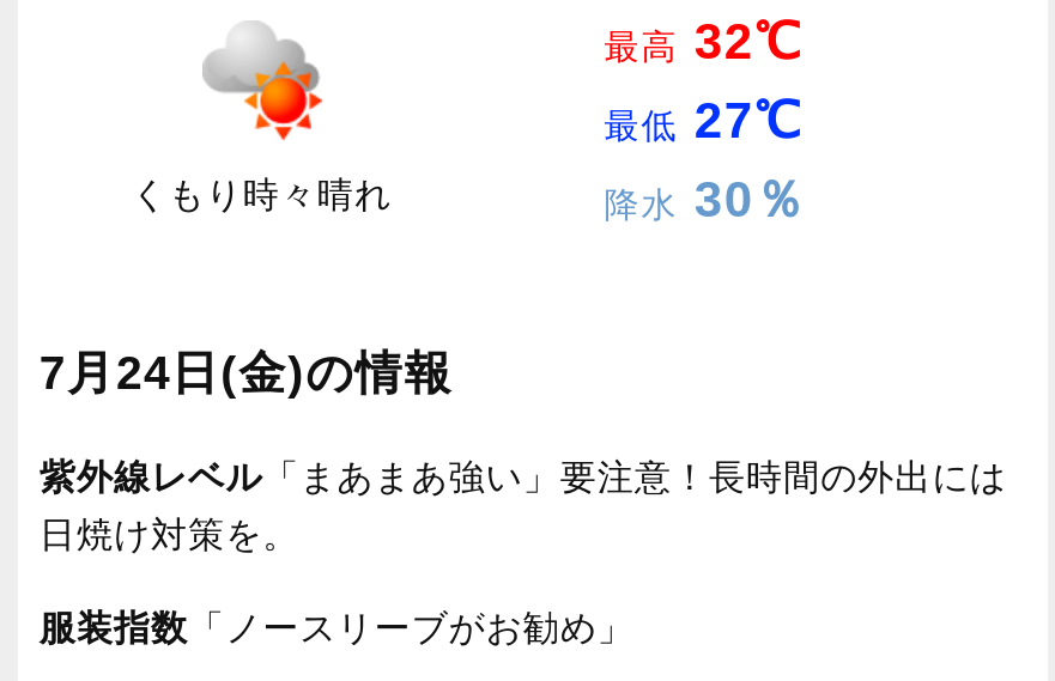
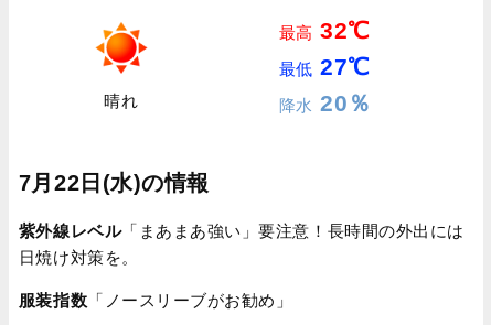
[131,20,392,214] [image] | くもり時々晴れ -> [95,22,148,110] [image] | 晴れ
[604,171,806,226] 降水30％ -> [279,90,372,116] 降水20％
[39,346,453,399] 7月24日(金)の情報 -> [19,171,209,195] 7月22日(水)の情報

